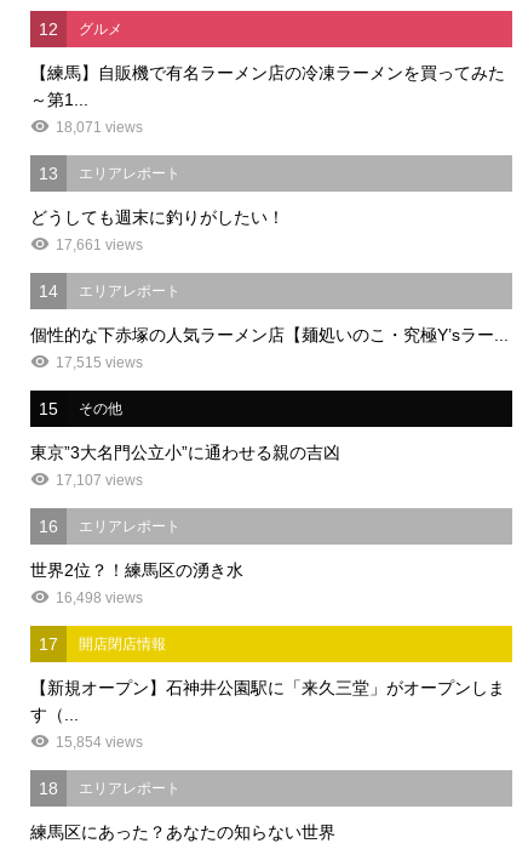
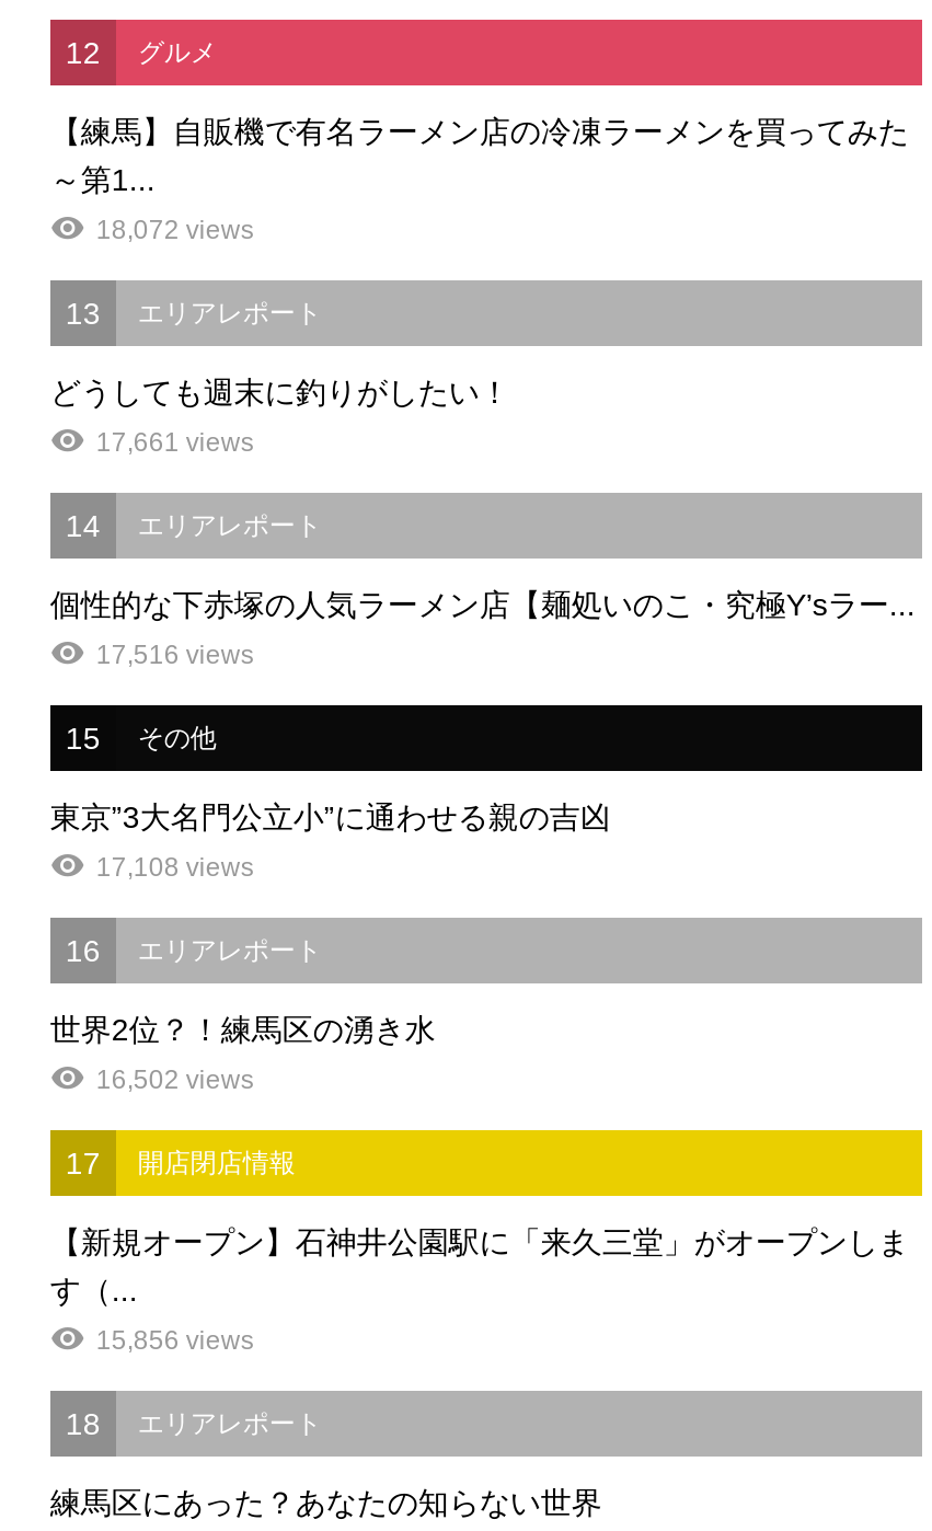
[56,119,143,136] 18,071 views -> [96,214,254,245] 18,072 views
[56,354,143,371] 17,515 views -> [96,639,254,670] 17,516 views
[56,472,143,489] 17,107 views -> [96,852,254,882] 17,108 views
[56,589,143,606] 16,498 views -> [96,1064,254,1095] 16,502 views
[56,734,143,751] 15,854 views -> [96,1325,254,1356] 15,856 views

